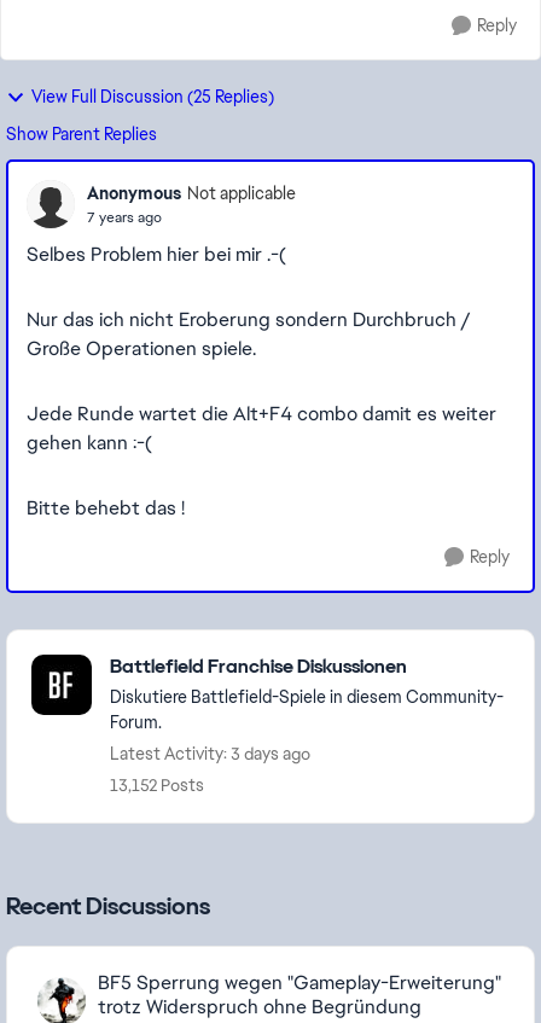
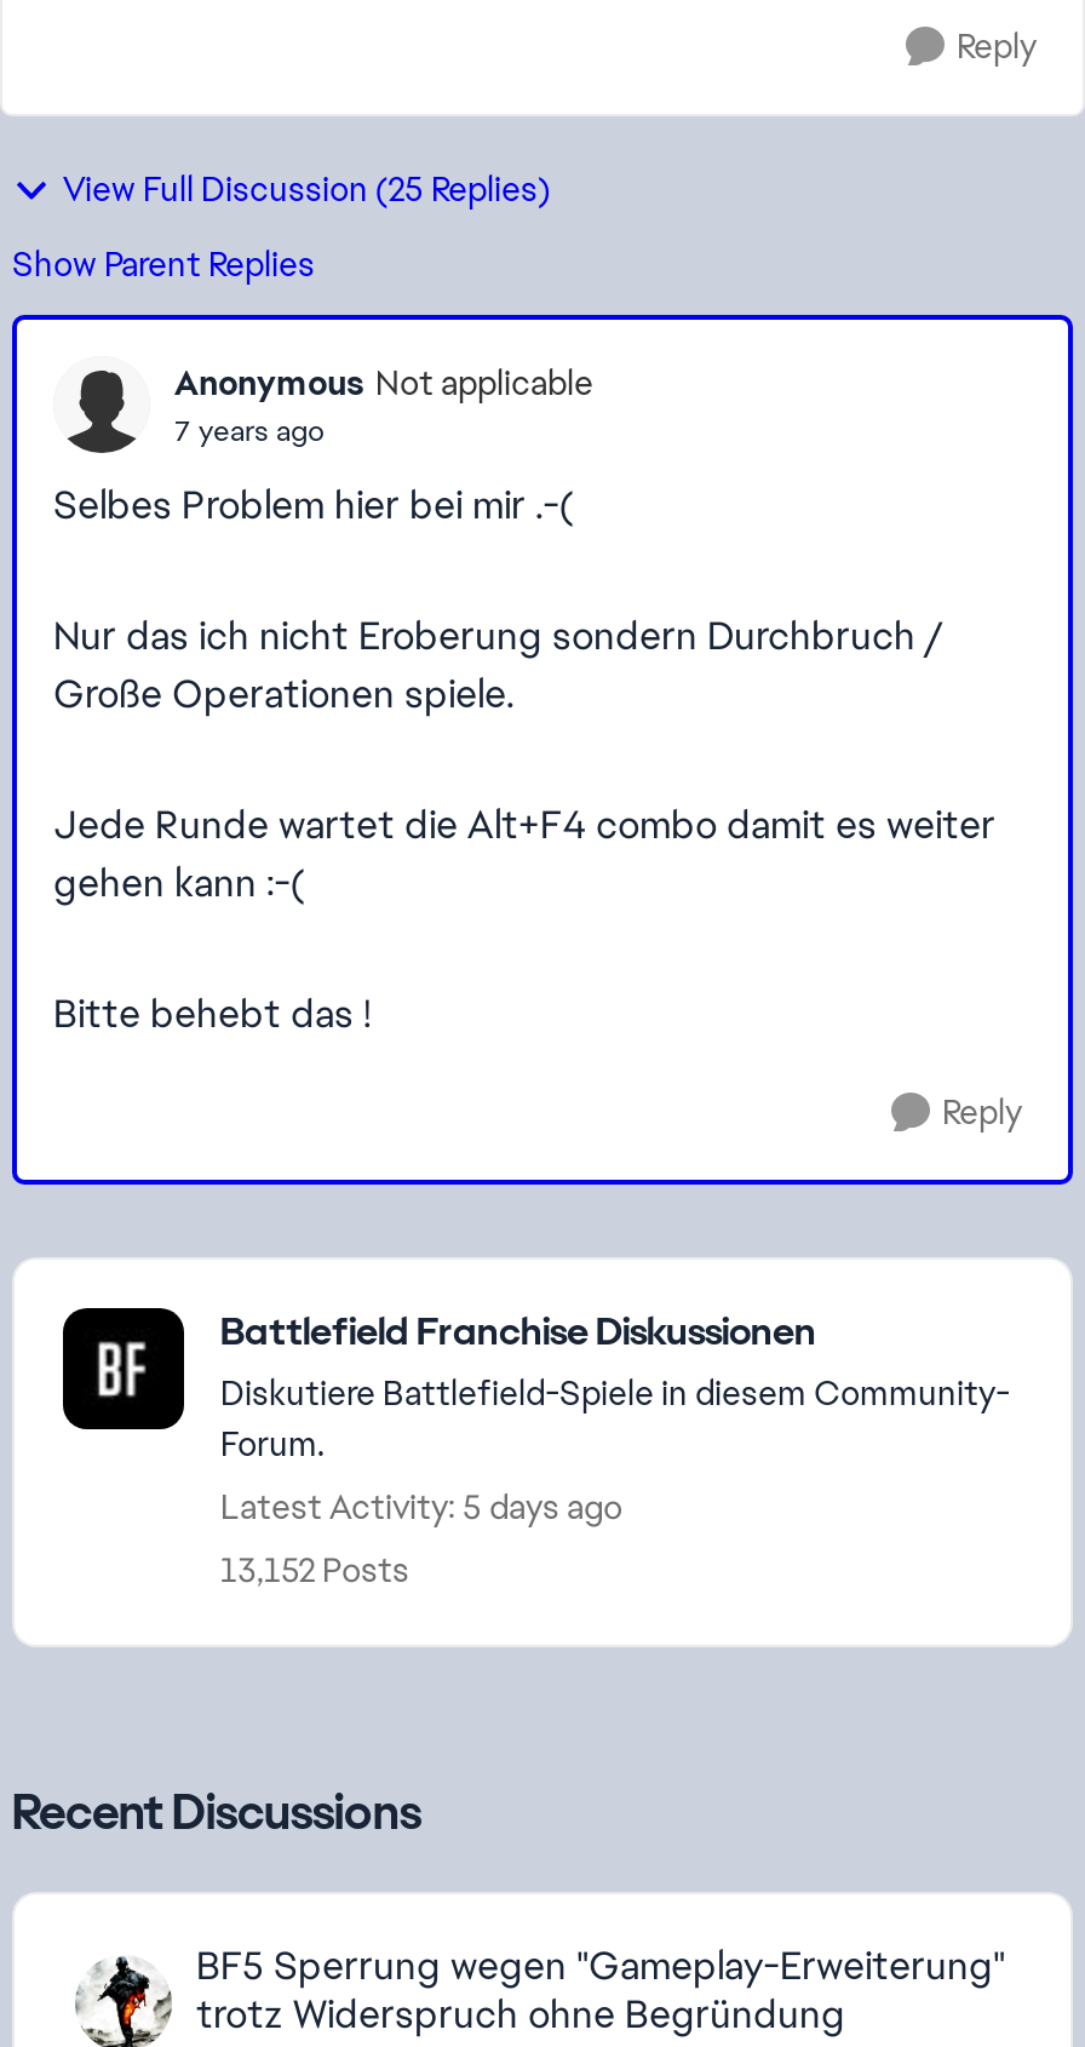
[110,743,310,765] Latest Activity: 3 days ago -> [220,1485,622,1529] Latest Activity: 5 days ago

